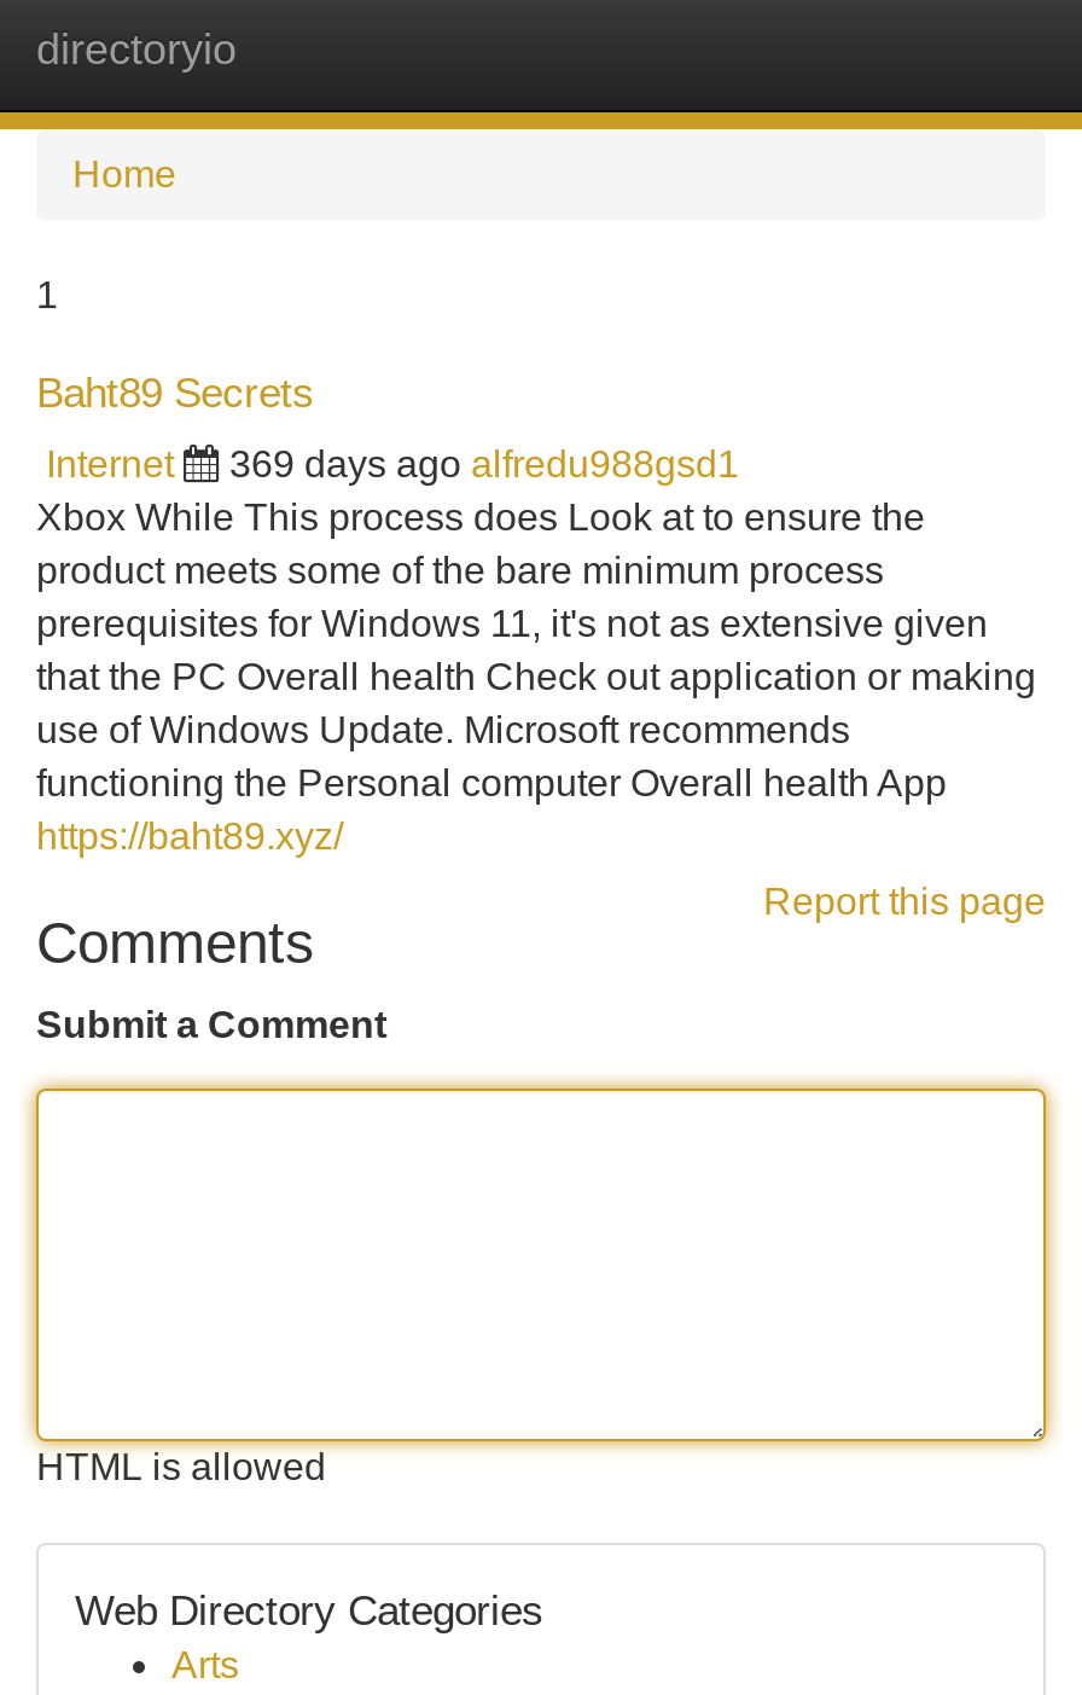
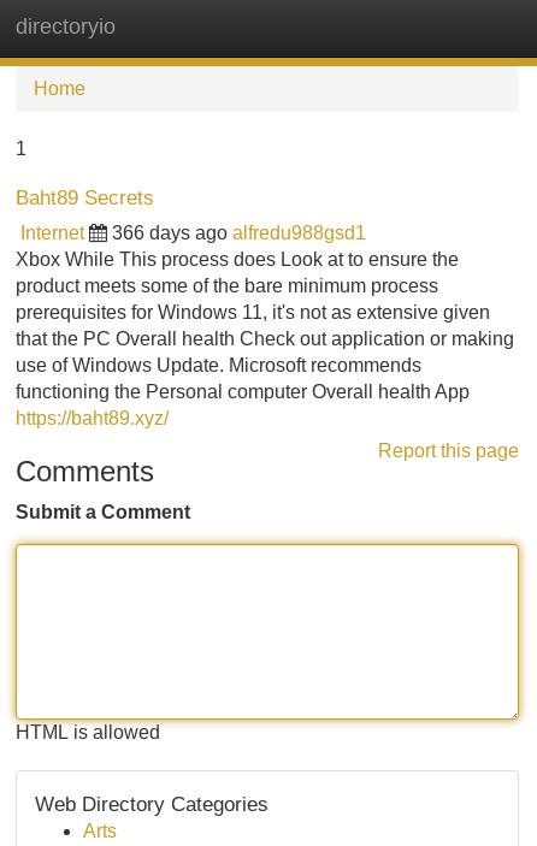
[229,443,739,484] 369 days ago alfredu988gsd1 -> [112,223,366,243] 366 days ago alfredu988gsd1

